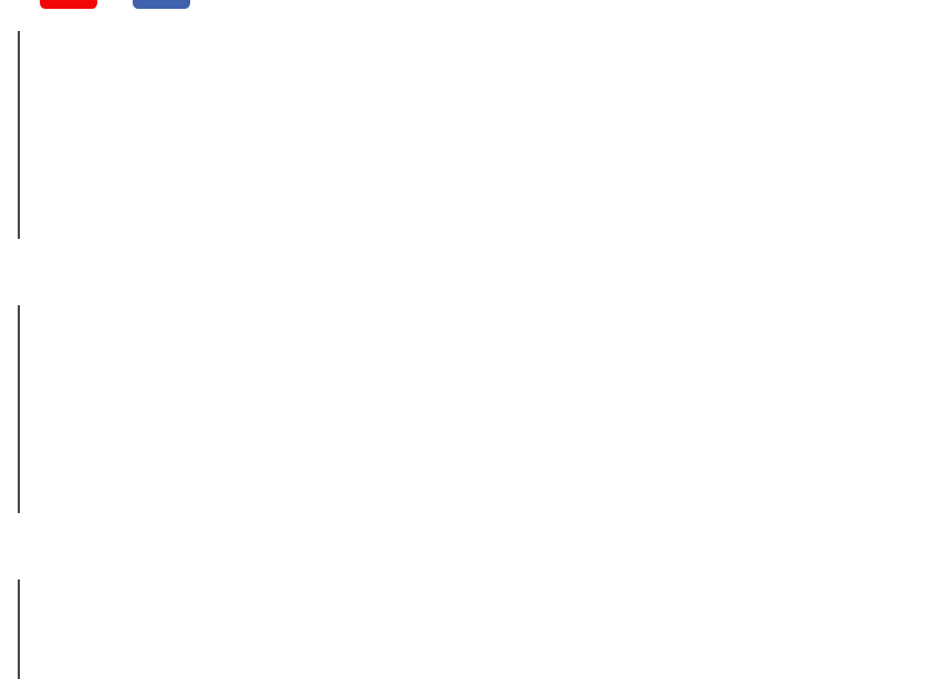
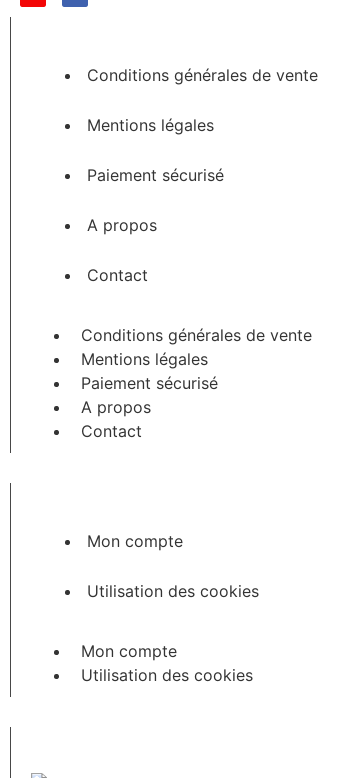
none -> [81,65,318,441] Conditions générales de vente | Mentions légales | Paiement sécurisé | A propos | Contact | Conditions générales de vente | Mentions légales | Paiement sécurisé | A propos | Contact
none -> [81,531,259,685] Mon compte | Utilisation des cookies | Mon compte | Utilisation des cookies

